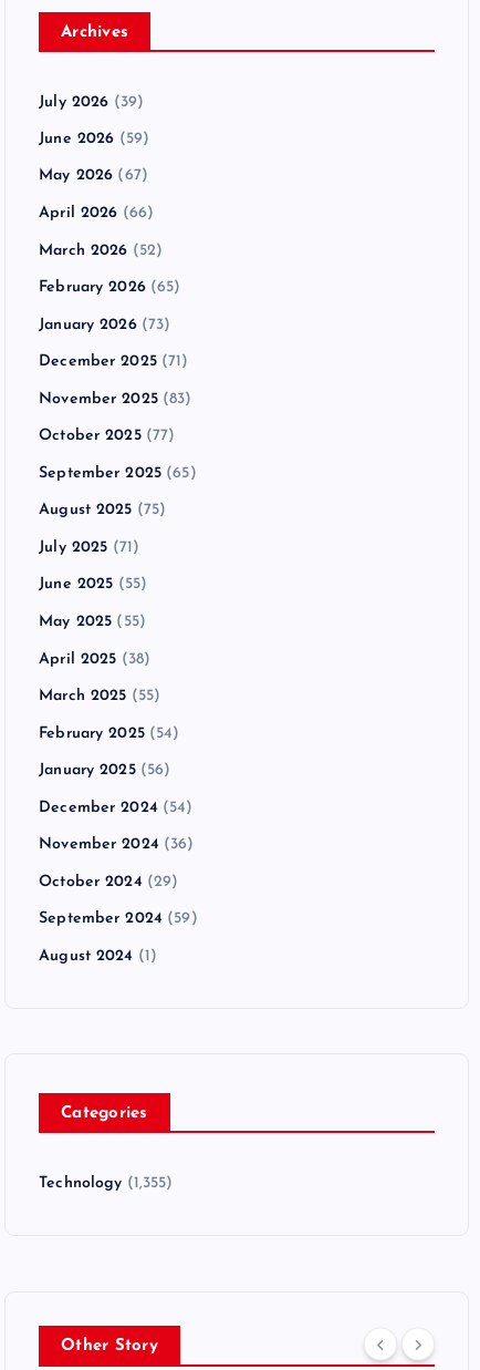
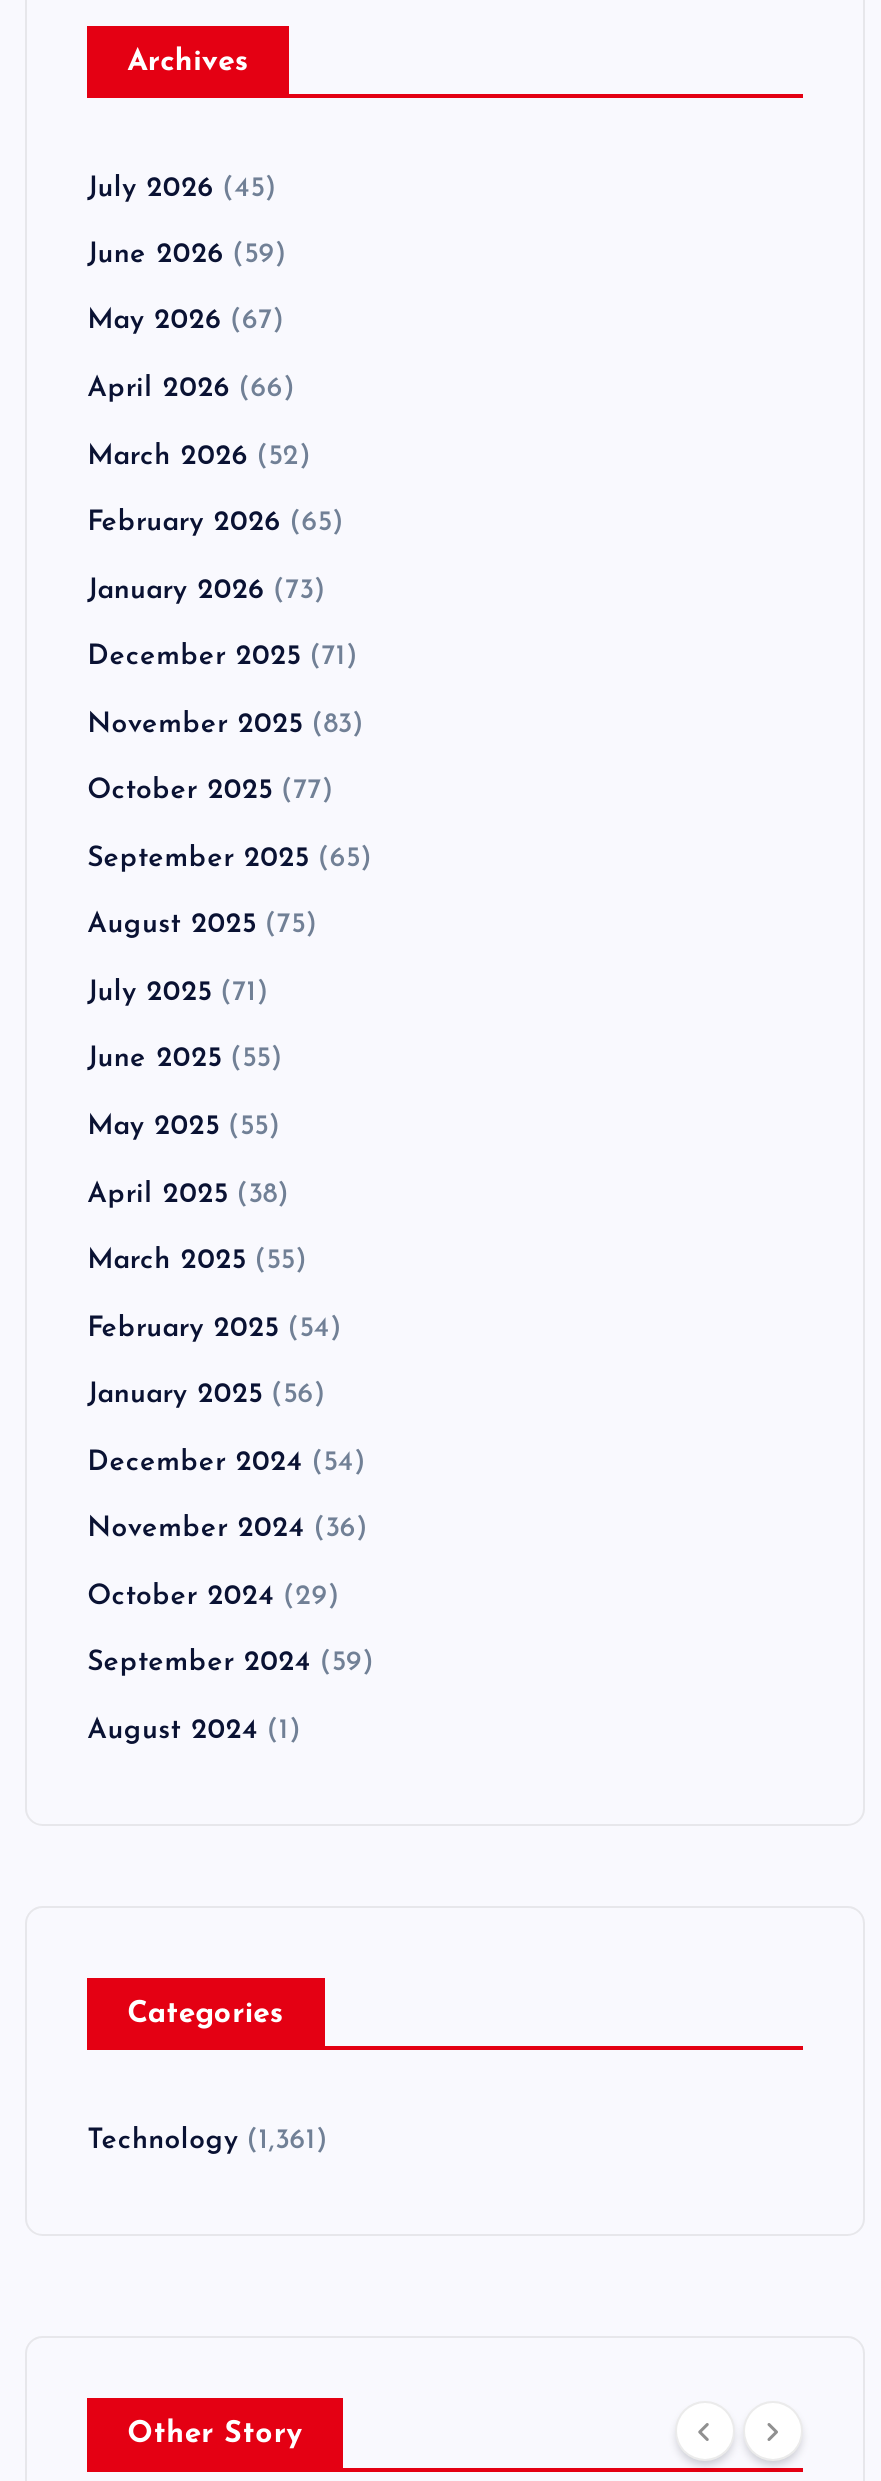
[39,94,144,110] July 2026 (39) -> [87,173,277,203] July 2026 (45)
[39,1175,173,1192] Technology (1,355) -> [87,2126,328,2156] Technology (1,361)

